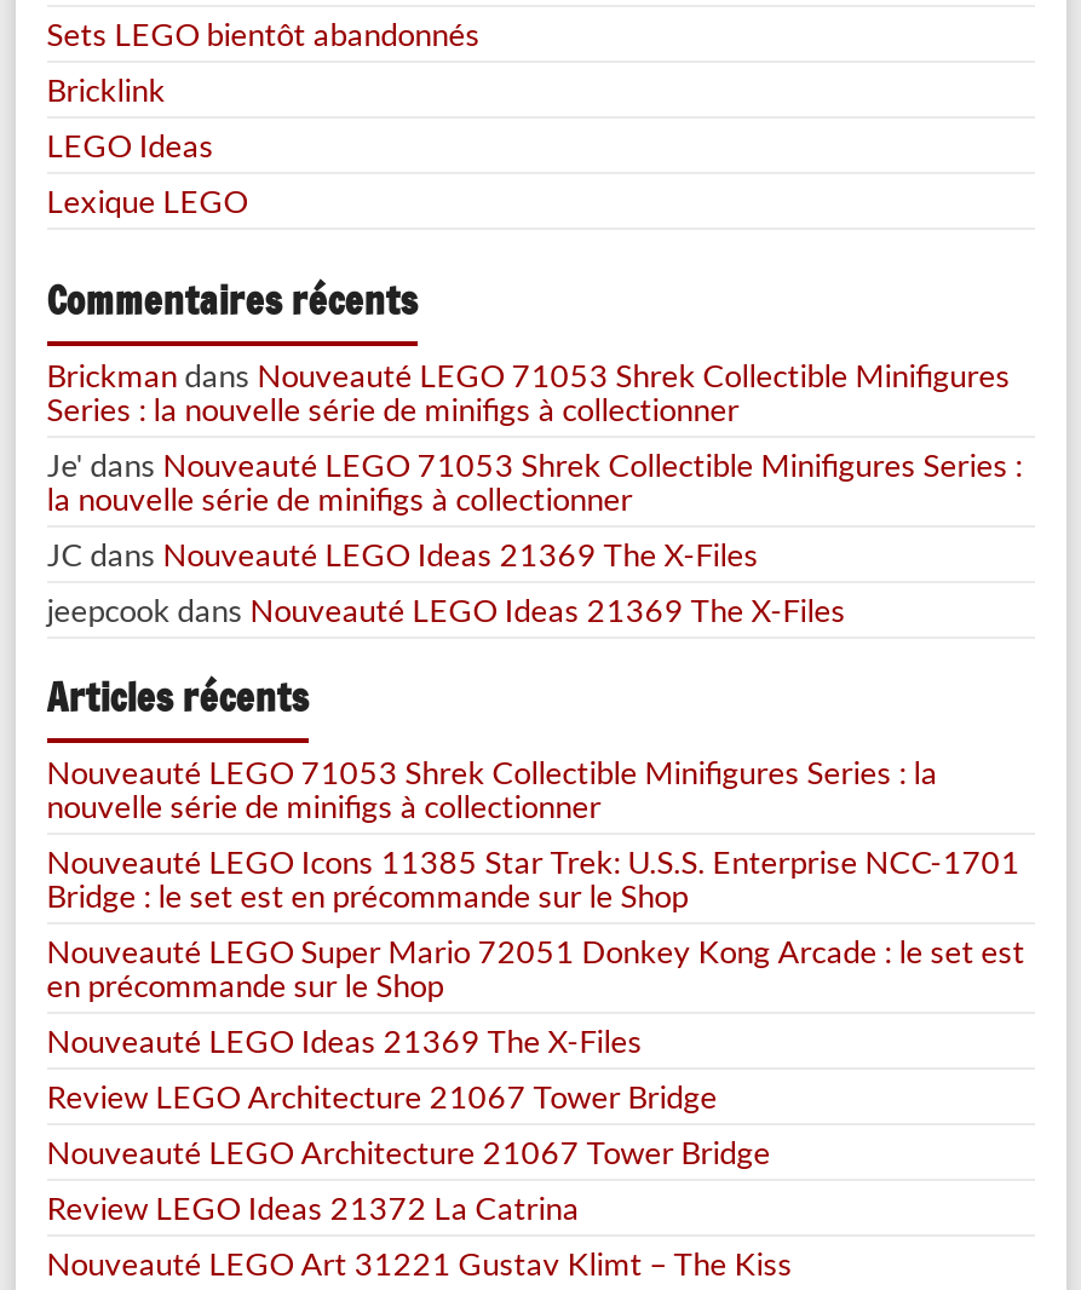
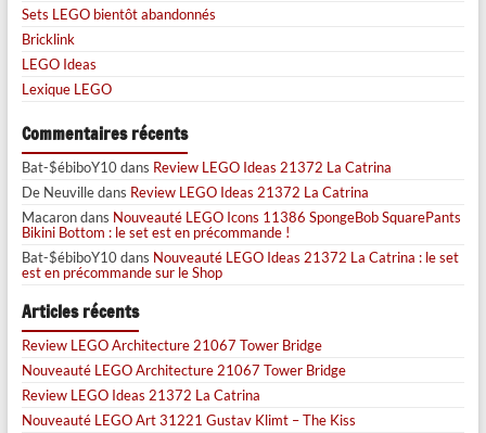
[47,355,1022,628] Brickman dans Nouveauté LEGO 71053 Shrek Collectible Minifigures | Series : la nouvelle série de minifigs à collectionner | Je' dans Nouveauté LEGO 71053 Shrek Collectible Minifigures Series : | la nouvelle série de minifigs à collectionner | JC dans Nouveauté LEGO Ideas 21369 The X-Files | jeepcook dans Nouveauté LEGO Ideas 21369 The X-Files -> [21,159,461,282] Bat-$ébiboY10 dans Review LEGO Ideas 21372 La Catrina | De Neuville dans Review LEGO Ideas 21372 La Catrina | Macaron dans Nouveauté LEGO Icons 11386 SpongeBob SquarePants | Bikini Bottom : le set est en précommande ! | Bat-$ébiboY10 dans Nouveauté LEGO Ideas 21372 La Catrina : le set | est en précommande sur le Shop
[47,751,1025,1059] Nouveauté LEGO 71053 Shrek Collectible Minifigures Series : la | nouvelle série de minifigs à collectionner | Nouveauté LEGO Icons 11385 Star Trek: U.S.S. Enterprise NCC-1701 | Bridge : le set est en précommande sur le Shop | Nouveauté LEGO Super Mario 72051 Donkey Kong Arcade : le set est | en précommande sur le Shop | Nouveauté LEGO Ideas 21369 The X-Files -> none

